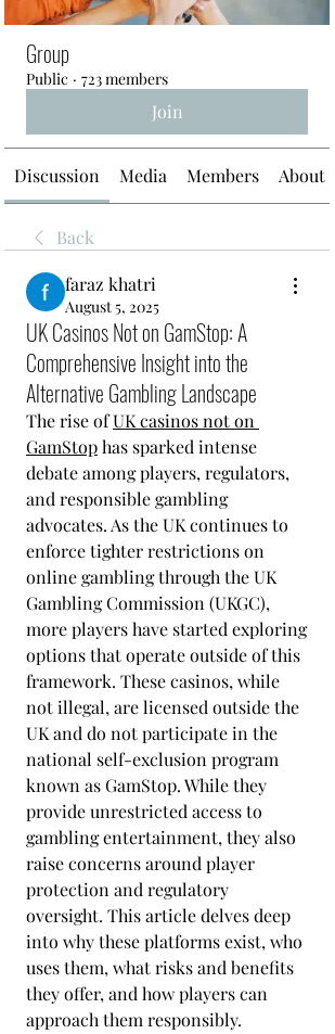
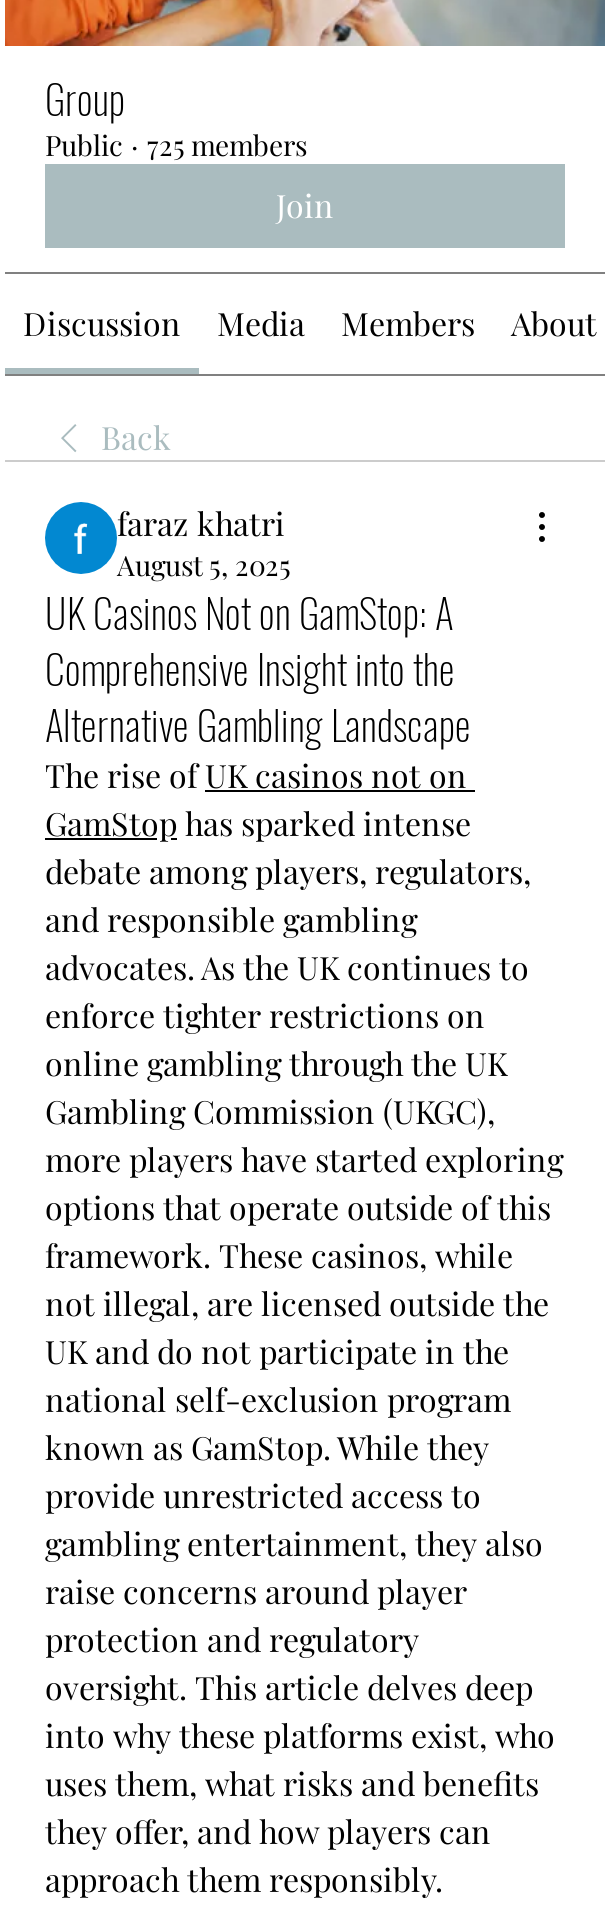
[26,68,168,89] Public · 723 members -> [45,126,307,164] Public · 725 members

